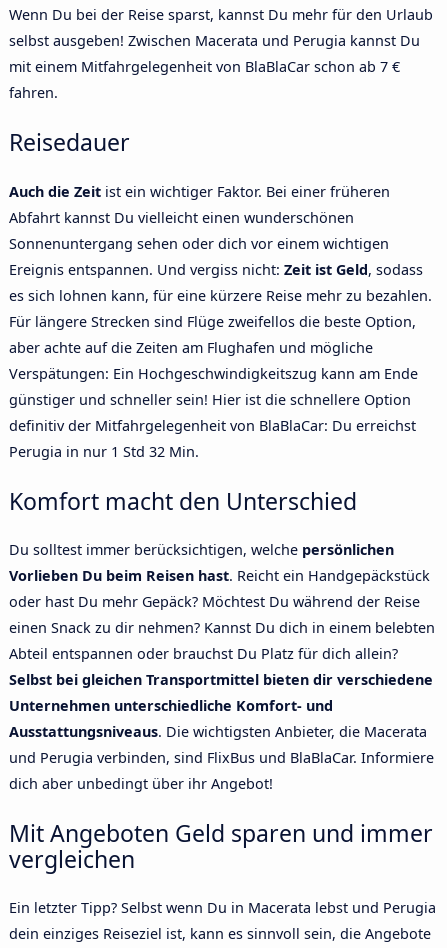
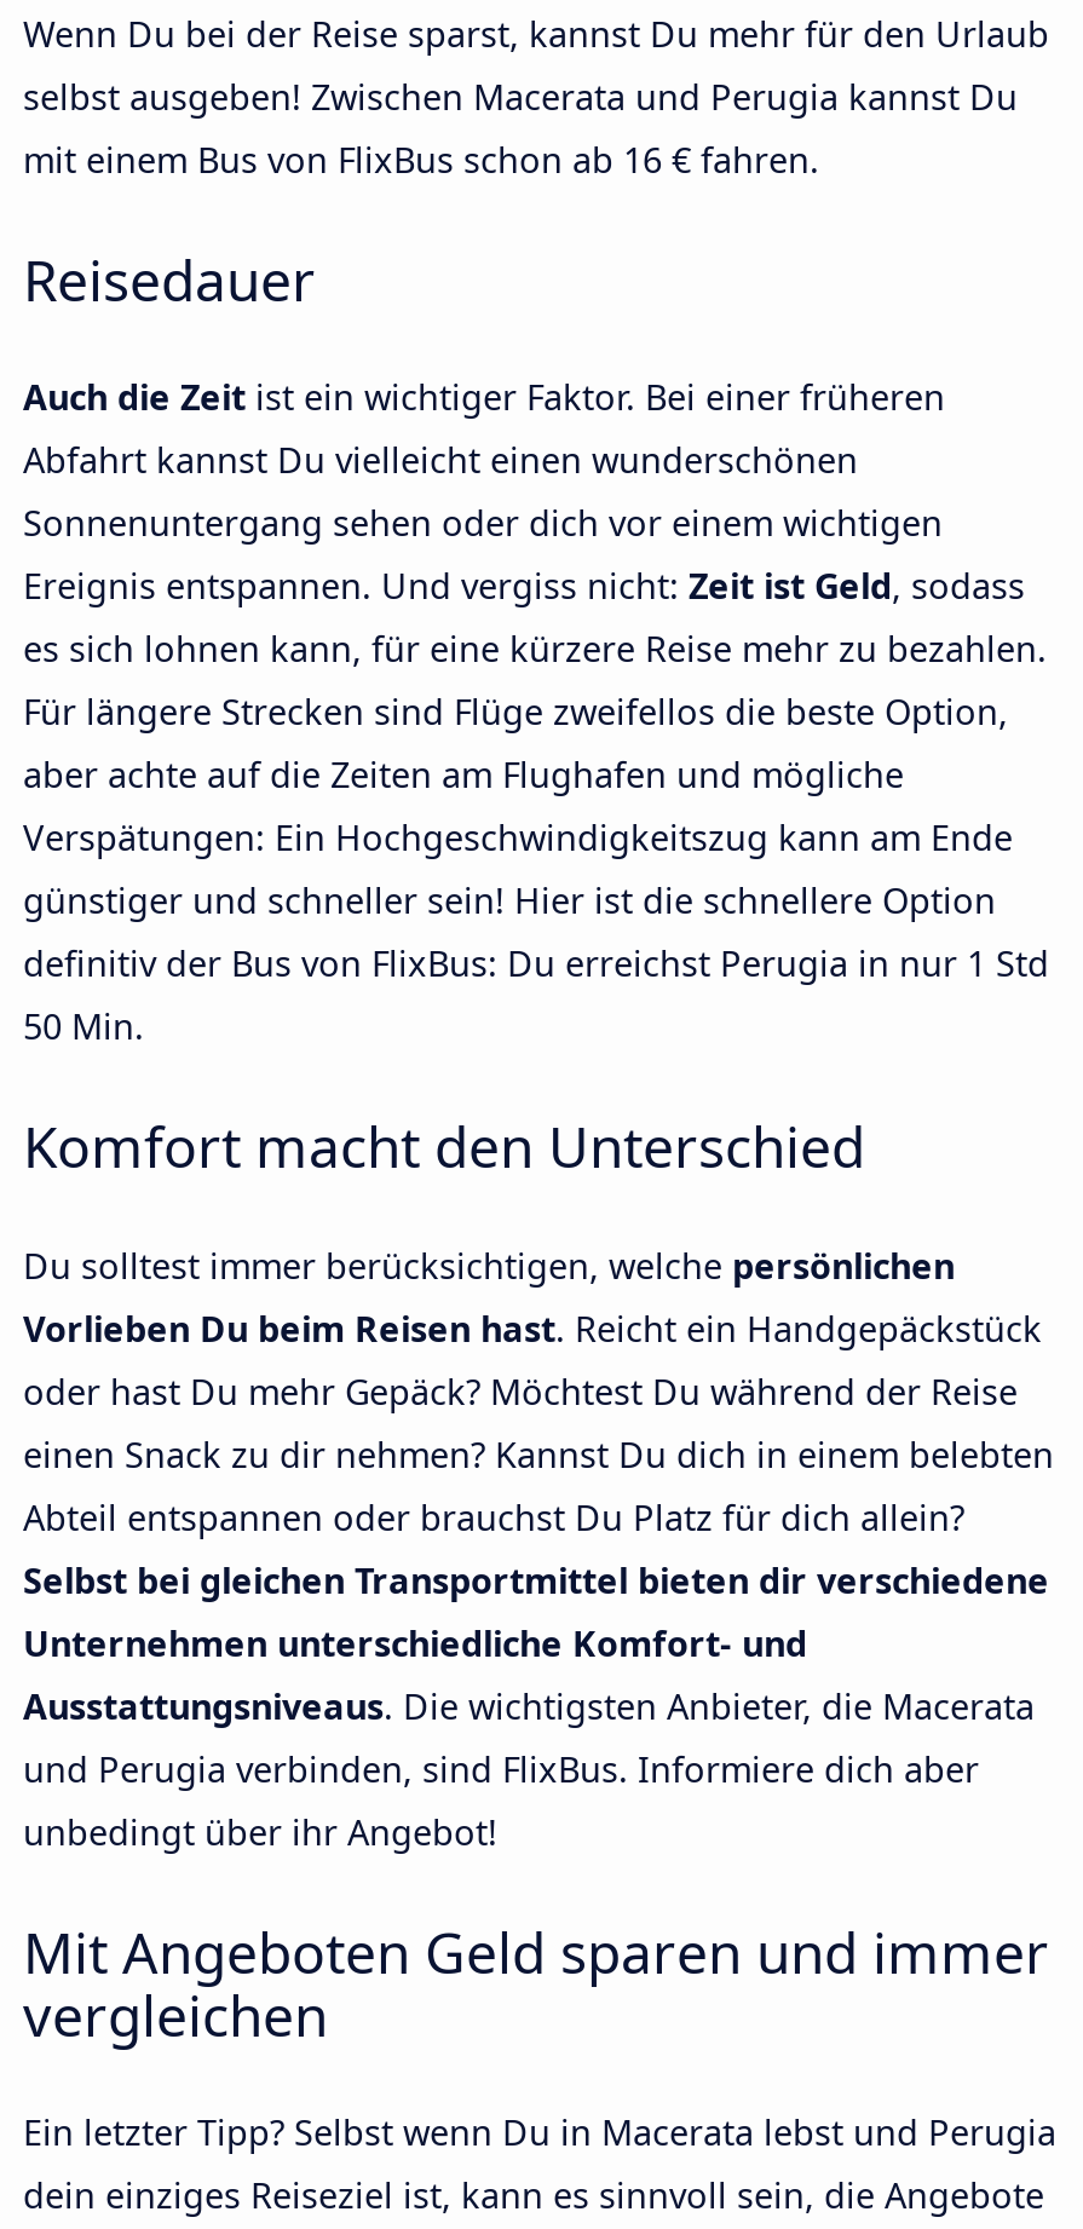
[9,57,400,102] mit einem Mitfahrgelegenheit von BlaBlaCar schon ab 7 € | fahren. -> [23,138,819,184] mit einem Bus von FlixBus schon ab 16 € fahren.
[9,415,416,460] definitiv der Mitfahrgelegenheit von BlaBlaCar: Du erreichst | Perugia in nur 1 Std 32 Min. -> [23,941,1049,1050] definitiv der Bus von FlixBus: Du erreichst Perugia in nur 1 Std | 50 Min.
[9,748,434,793] und Perugia verbinden, sind FlixBus und BlaBlaCar. Informiere | dich aber unbedingt über ihr Angebot! -> [23,1745,979,1854] und Perugia verbinden, sind FlixBus. Informiere dich aber | unbedingt über ihr Angebot!

